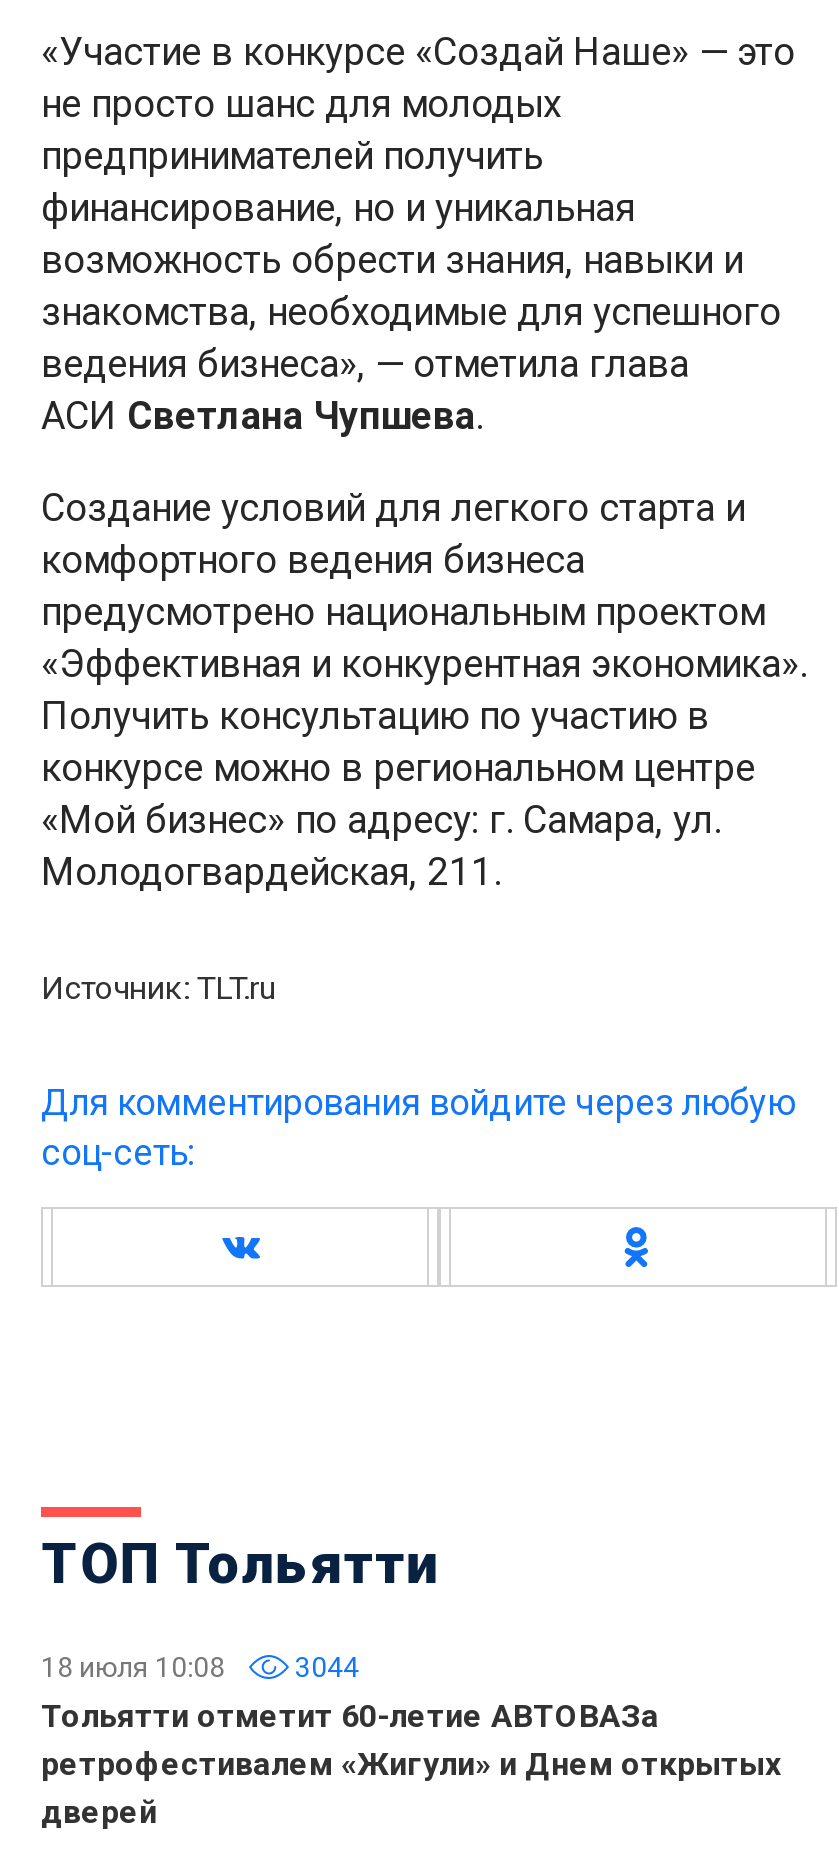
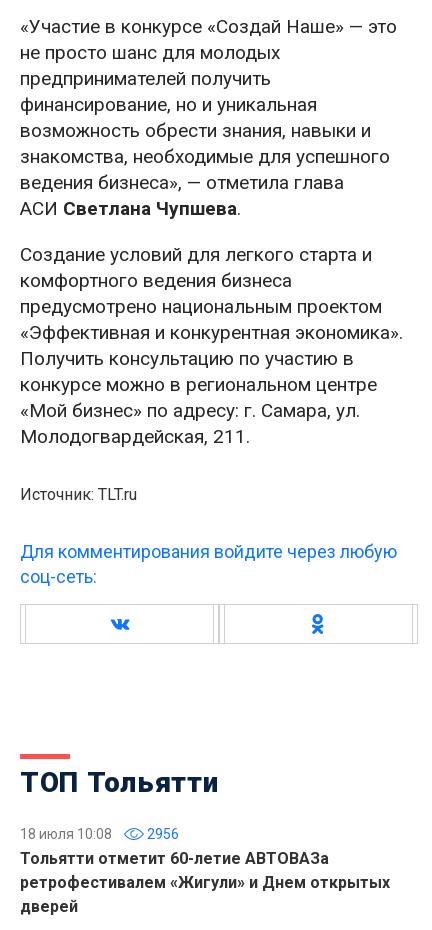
[41,1650,359,1682] 18 июля 10:08 3044 -> [20,826,179,842] 18 июля 10:08 2956

